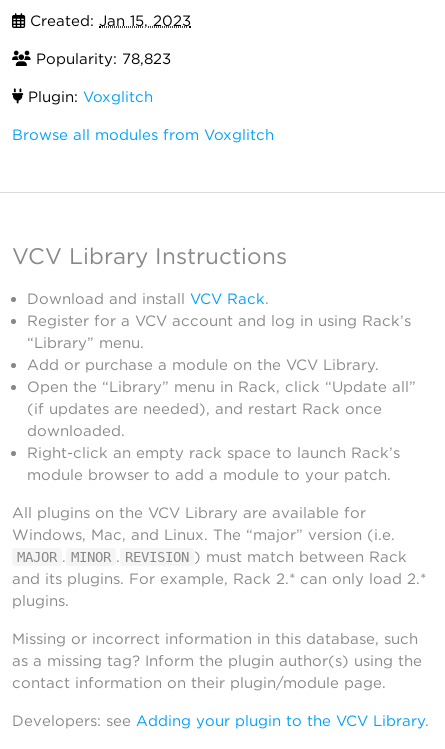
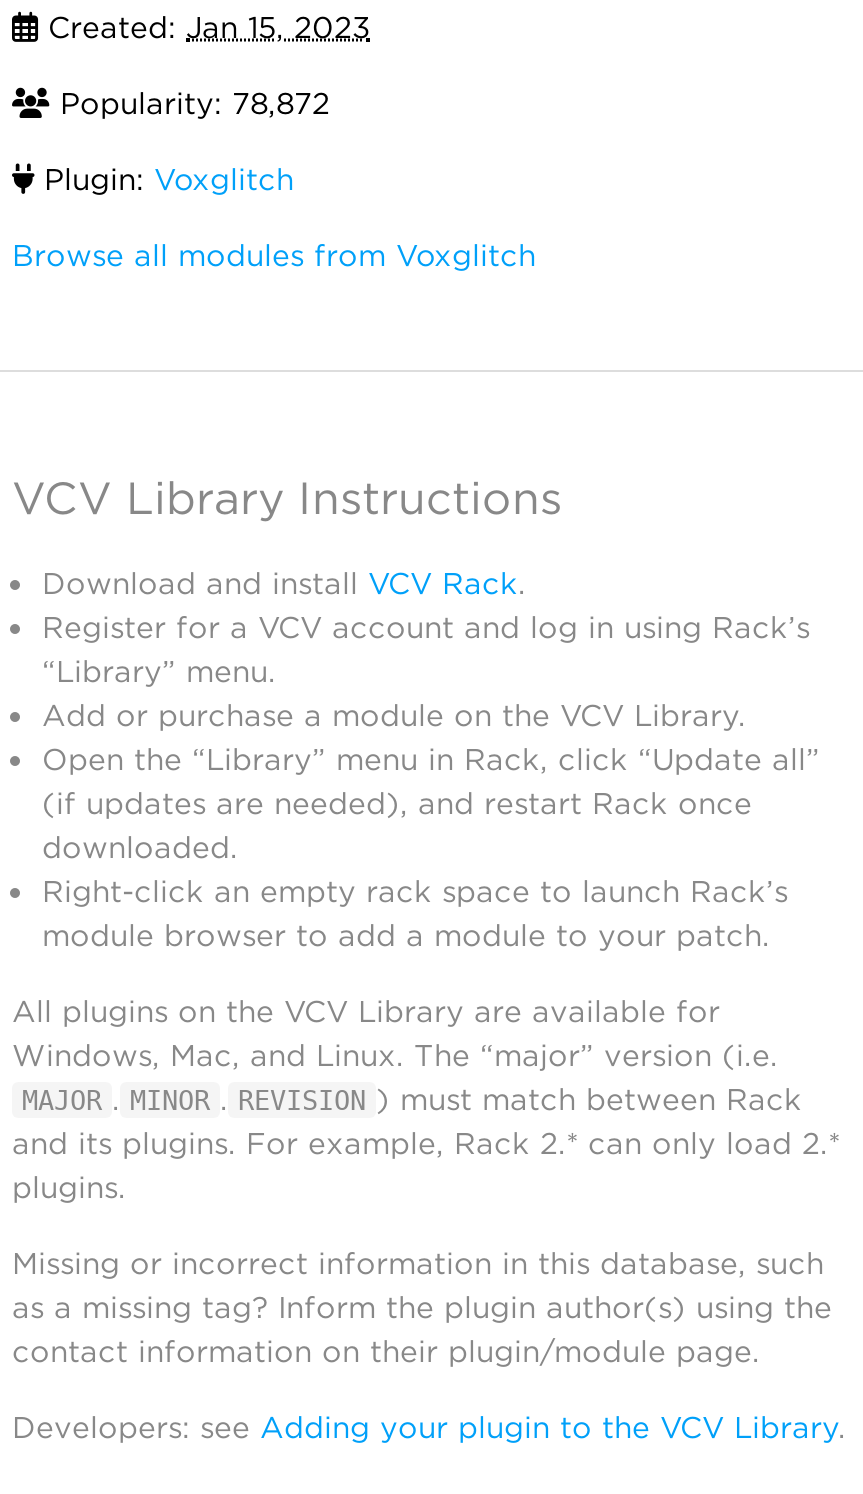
[31,50,171,68] Popularity: 78,823 -> [50,86,330,122] Popularity: 78,872

